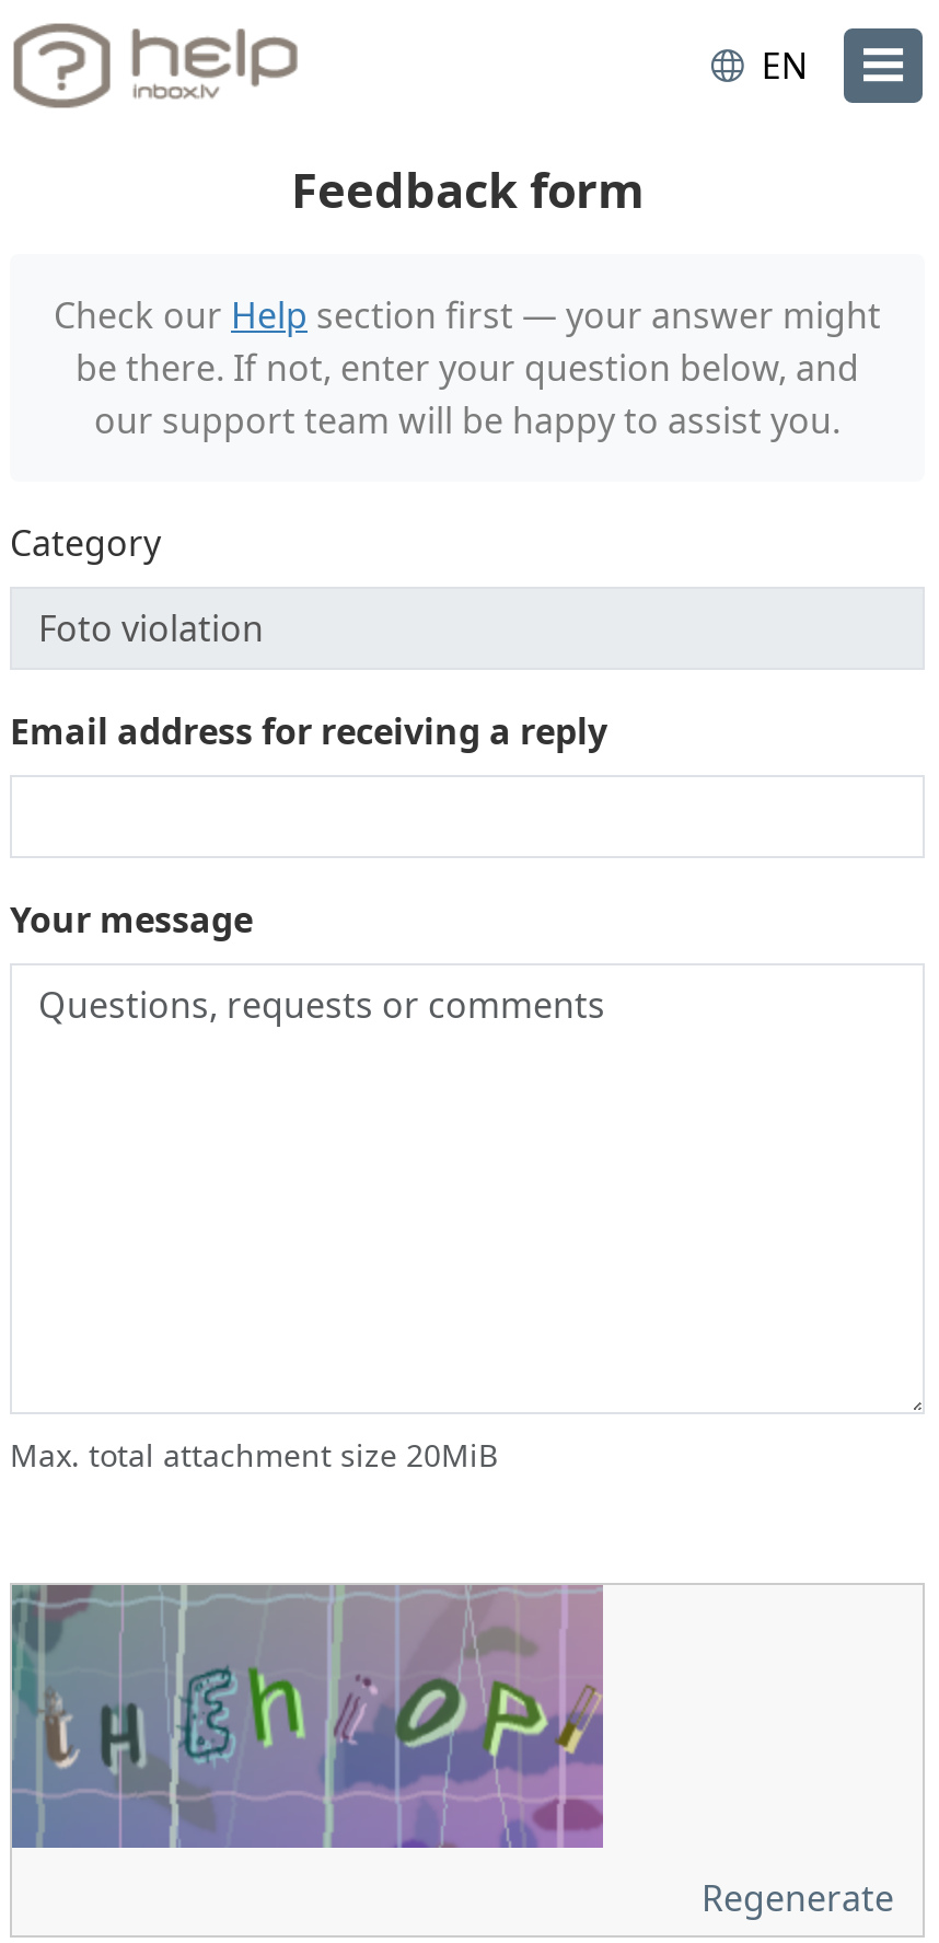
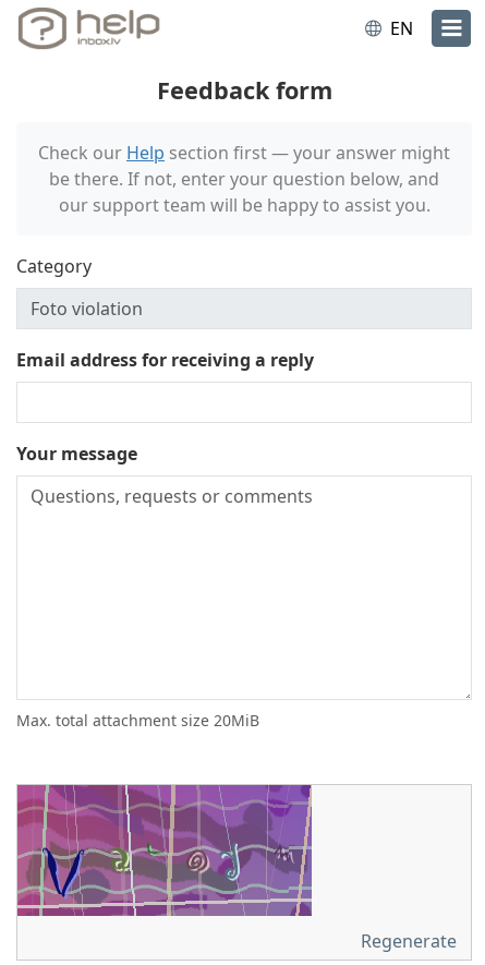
[10,1583,603,1850] [image] -> [16,784,312,917] [image]

